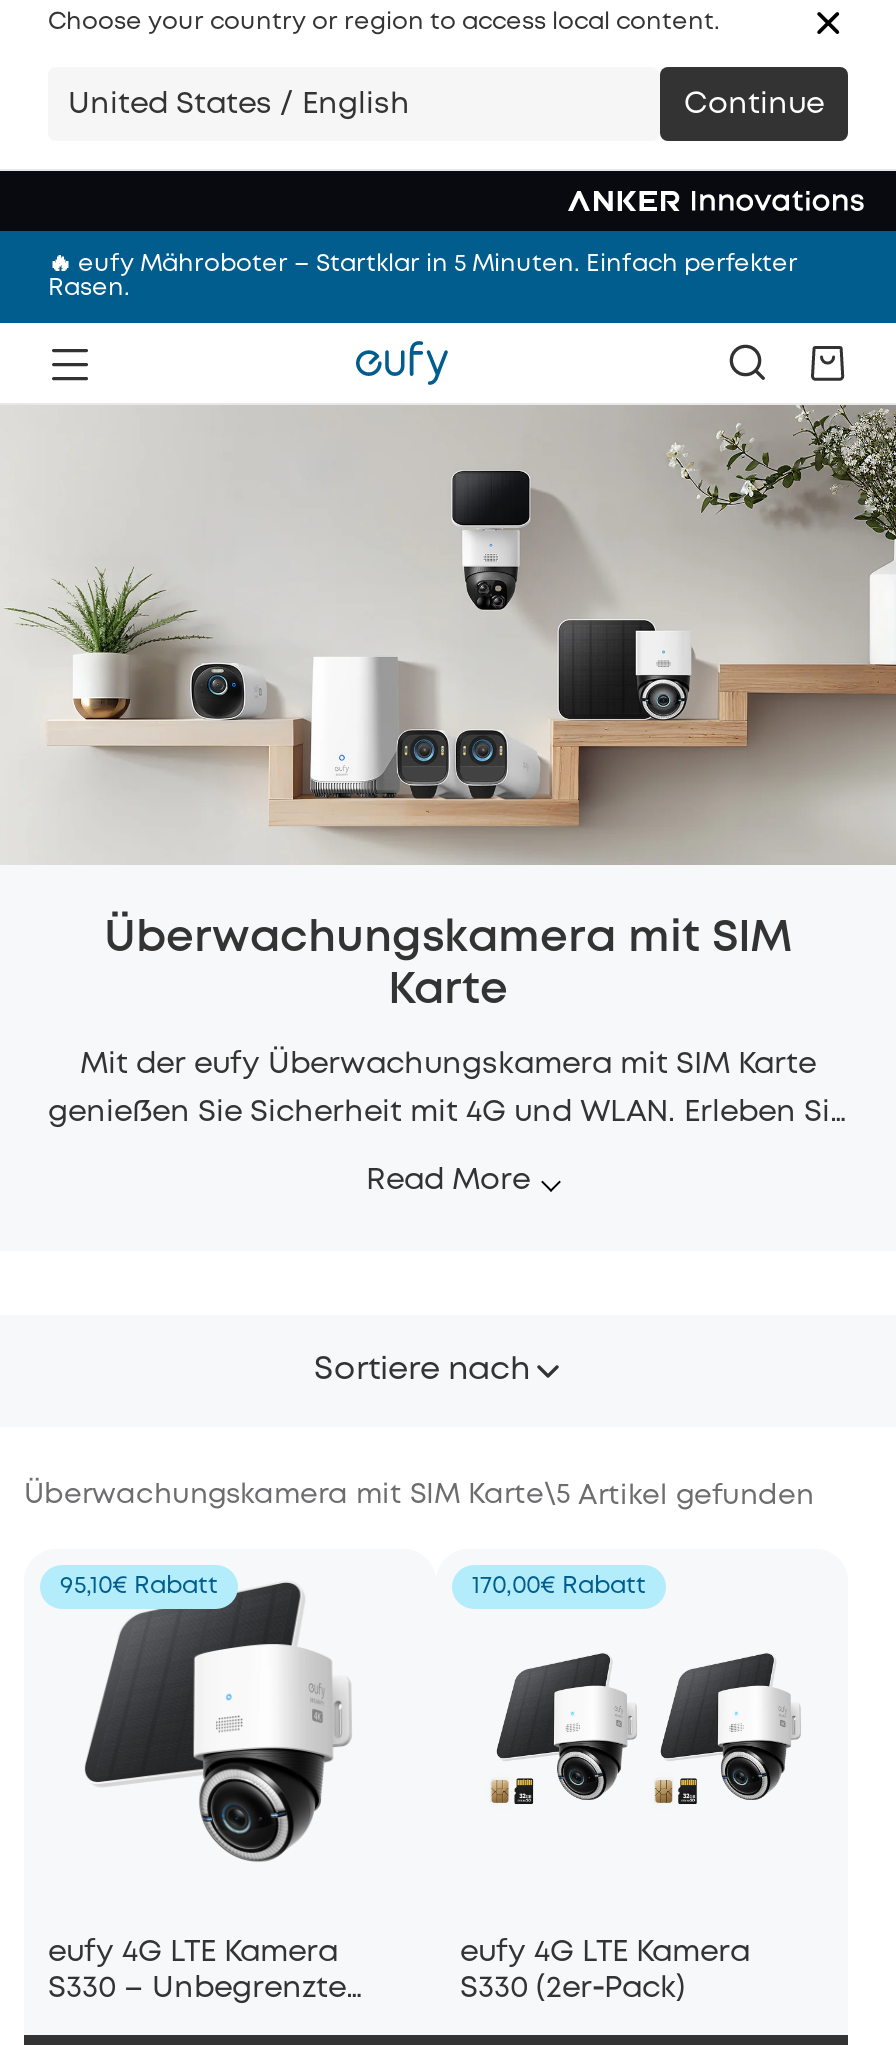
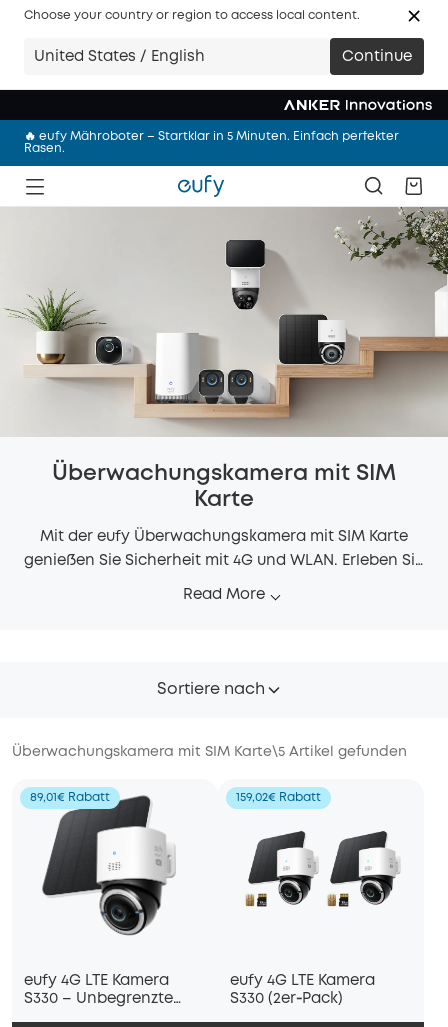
[60,1575,218,1597] 95,10€ Rabatt -> [30,792,110,803] 89,01€ Rabatt
[472,1575,646,1597] 170,00€ Rabatt -> [236,792,321,803] 159,02€ Rabatt

